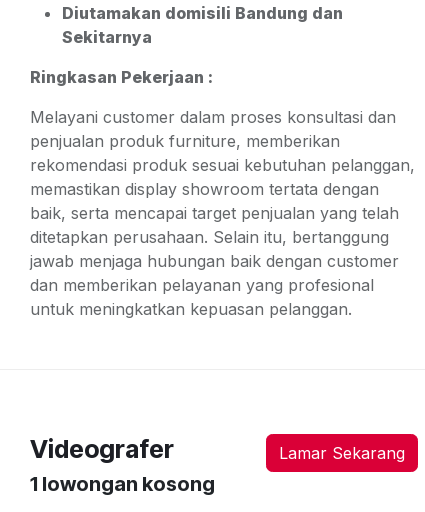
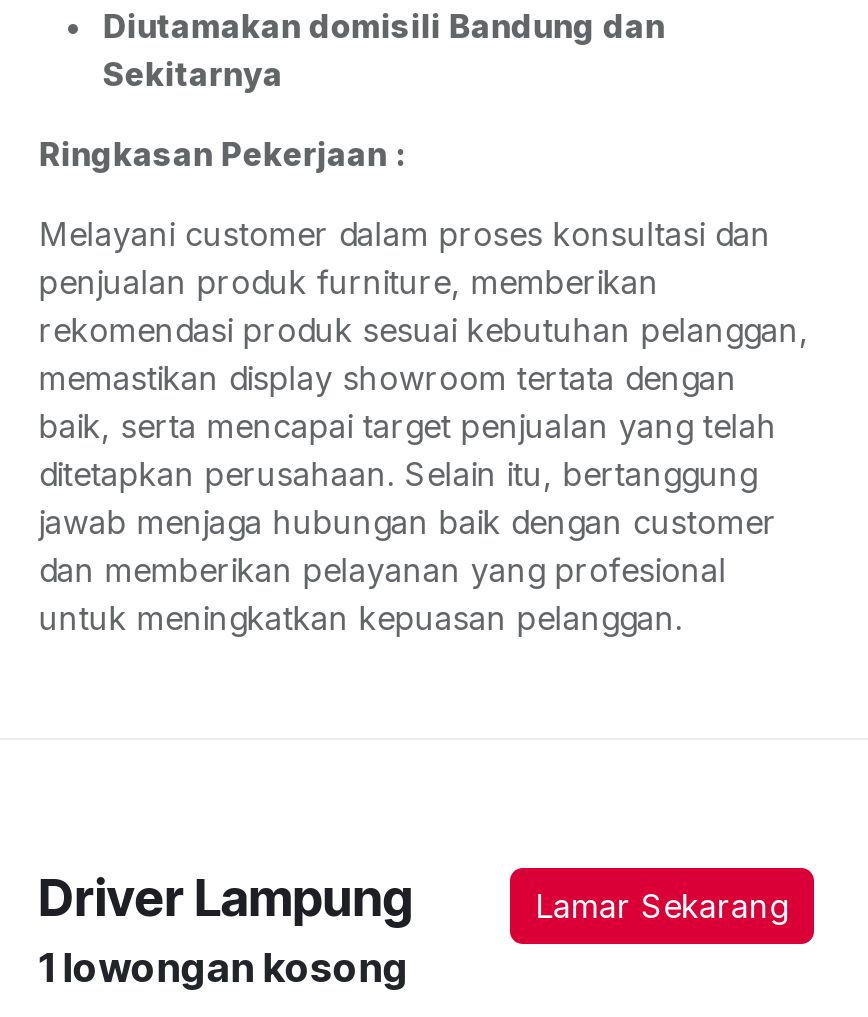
[30,434,174,464] Videografer -> [39,869,415,929] Driver Lampung

